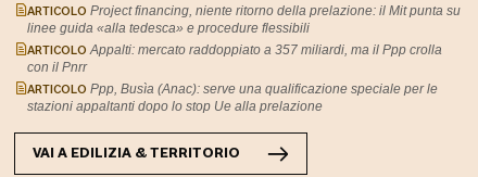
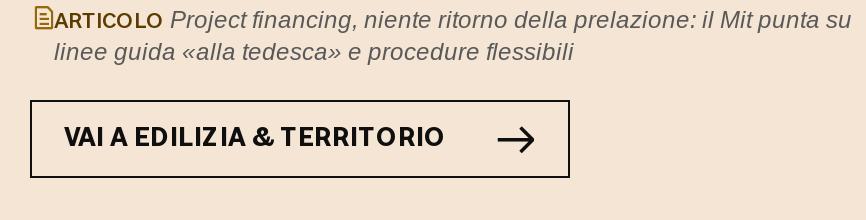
[27,43,442,114] ARTICOLO Appalti: mercato raddoppiato a 357 miliardi, ma il Ppp crolla | con il Pnrr | ARTICOLO Ppp, Busìa (Anac): serve una qualificazione speciale per le | stazioni appaltanti dopo lo stop Ue alla prelazione -> none

